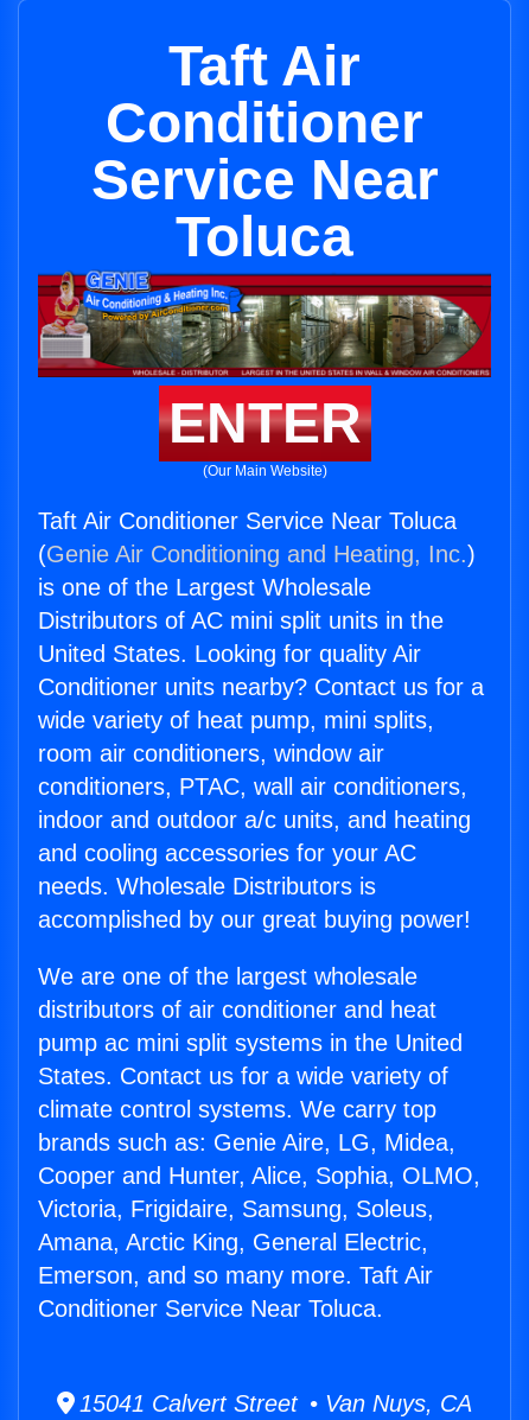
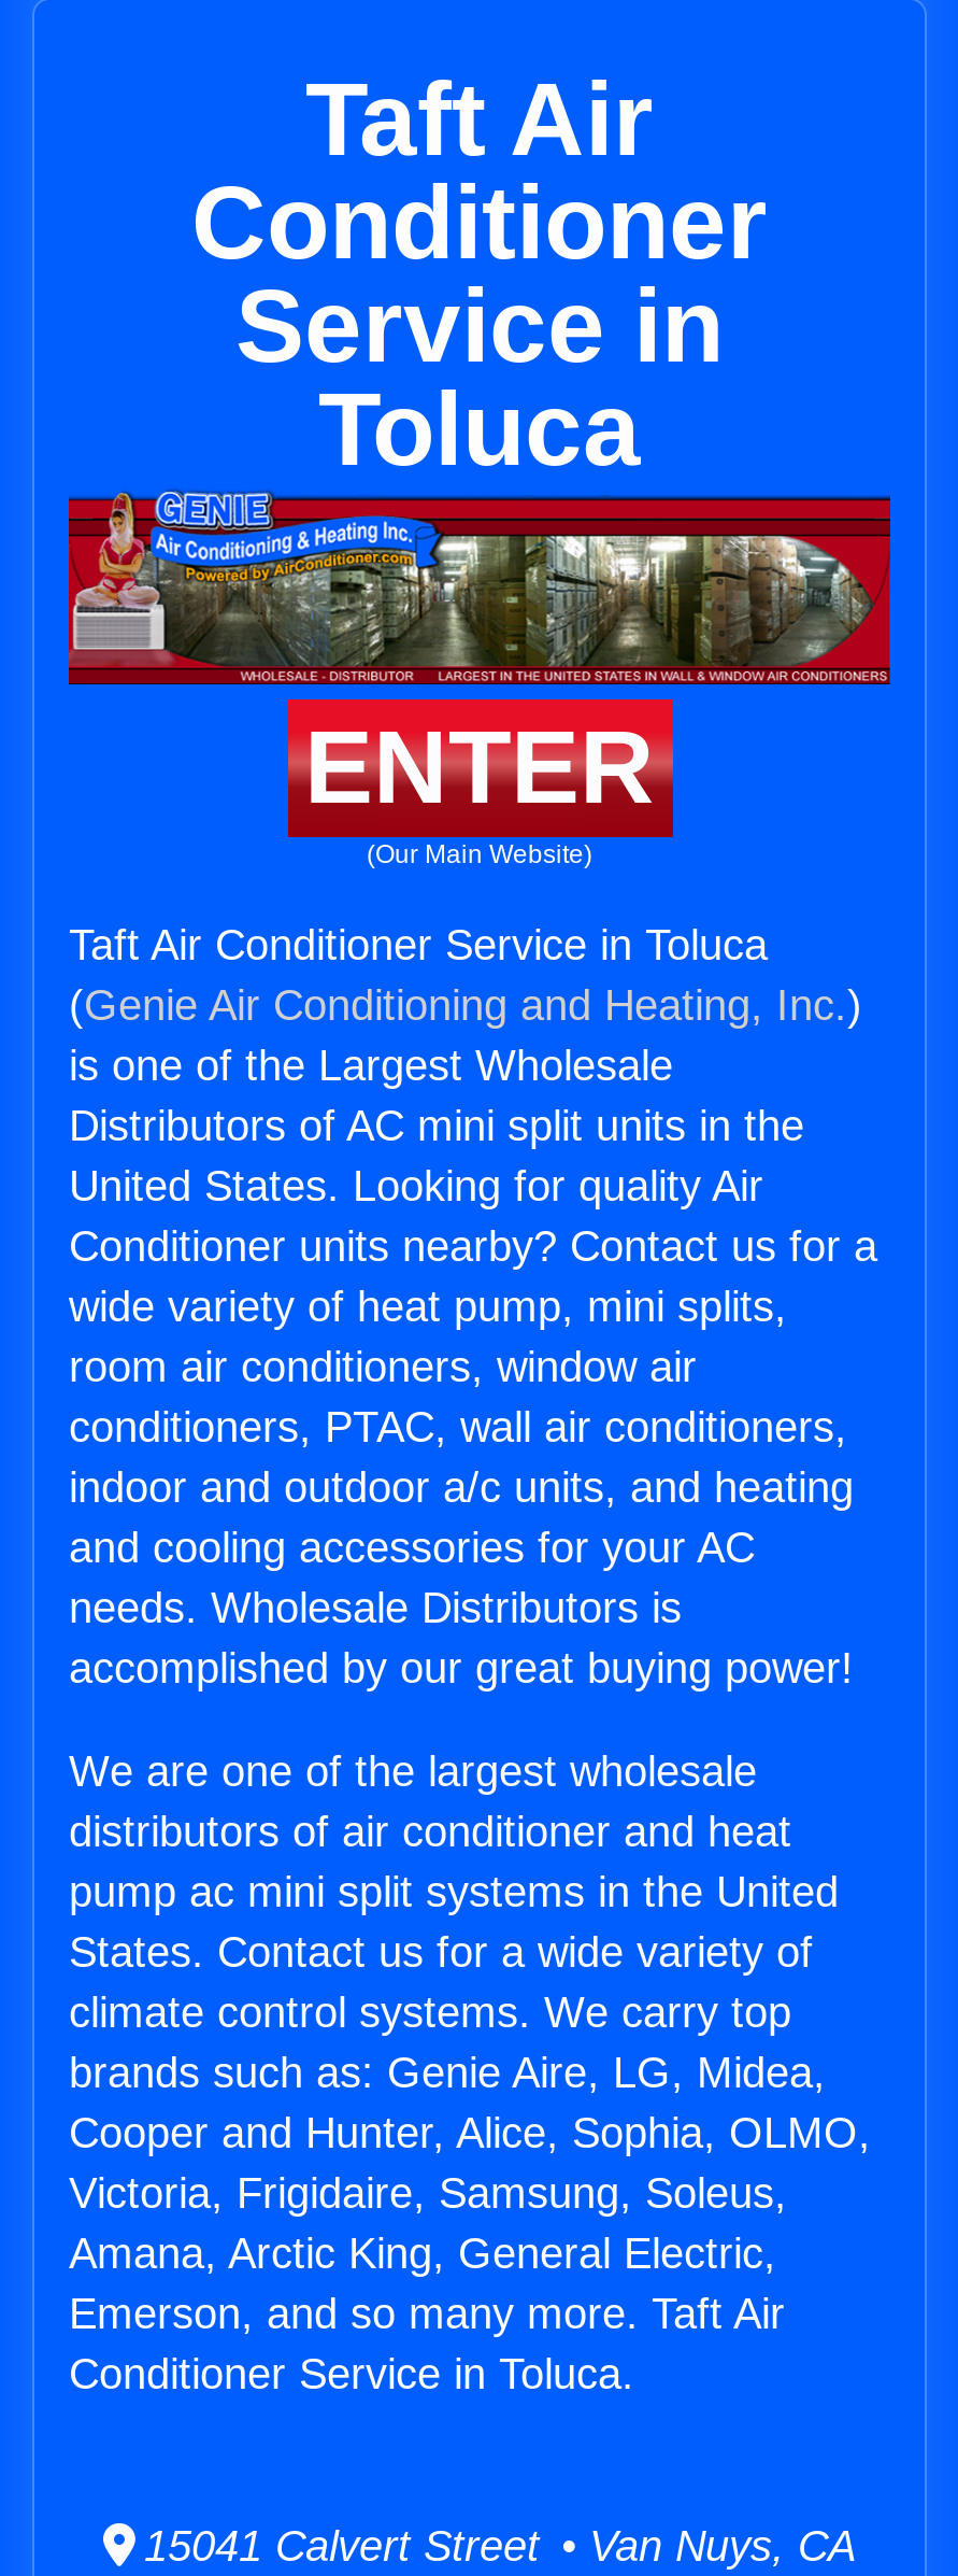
[91,148,438,211] Service Near -> [235,269,724,383] Service in
[38,508,457,534] Taft Air Conditioner Service Near Toluca -> [69,921,768,969] Taft Air Conditioner Service in Toluca
[38,1296,383,1322] Conditioner Service Near Toluca. -> [69,2350,634,2398] Conditioner Service in Toluca.

